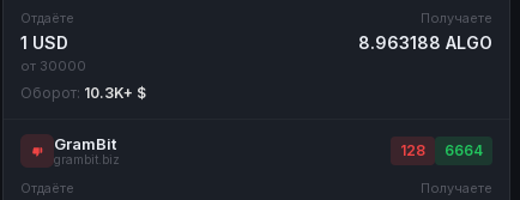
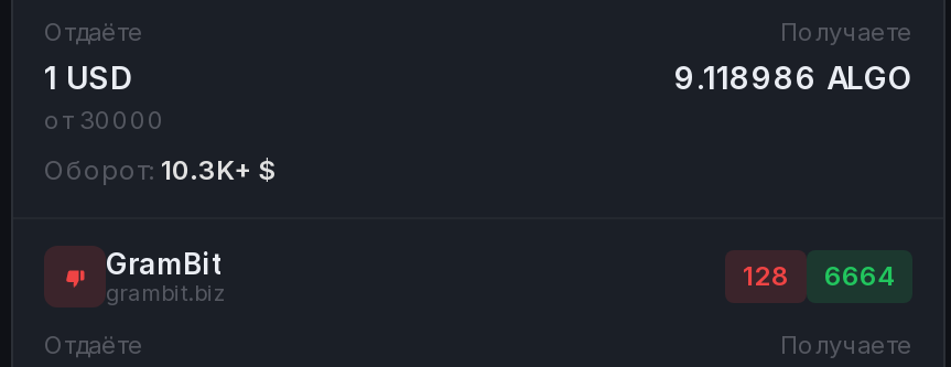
[358,32,492,52] 8.963188 ALGO -> [674,57,912,95] 9.118986 ALGO

